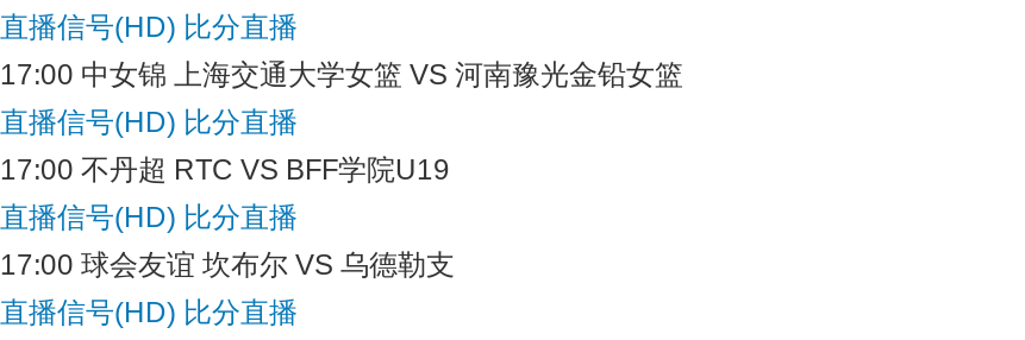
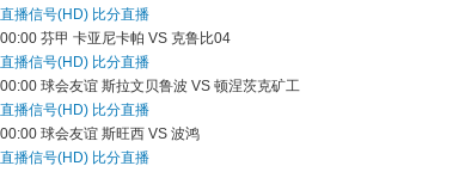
[0,58,683,92] 17:00 中女锦上海交通大学女篮 VS 河南豫光金铅女篮 -> [0,30,231,47] 00:00 芬甲卡亚尼卡帕 VS 克鲁比04
[0,153,450,187] 17:00 不丹超RTC VS BFF学院U19 -> [0,78,300,94] 00:00 球会友谊斯拉文贝鲁波 VS 顿涅茨克矿工
[0,248,455,282] 17:00 球会友谊坎布尔 VS 乌德勒支 -> [0,125,200,142] 00:00 球会友谊斯旺西 VS 波鸿

